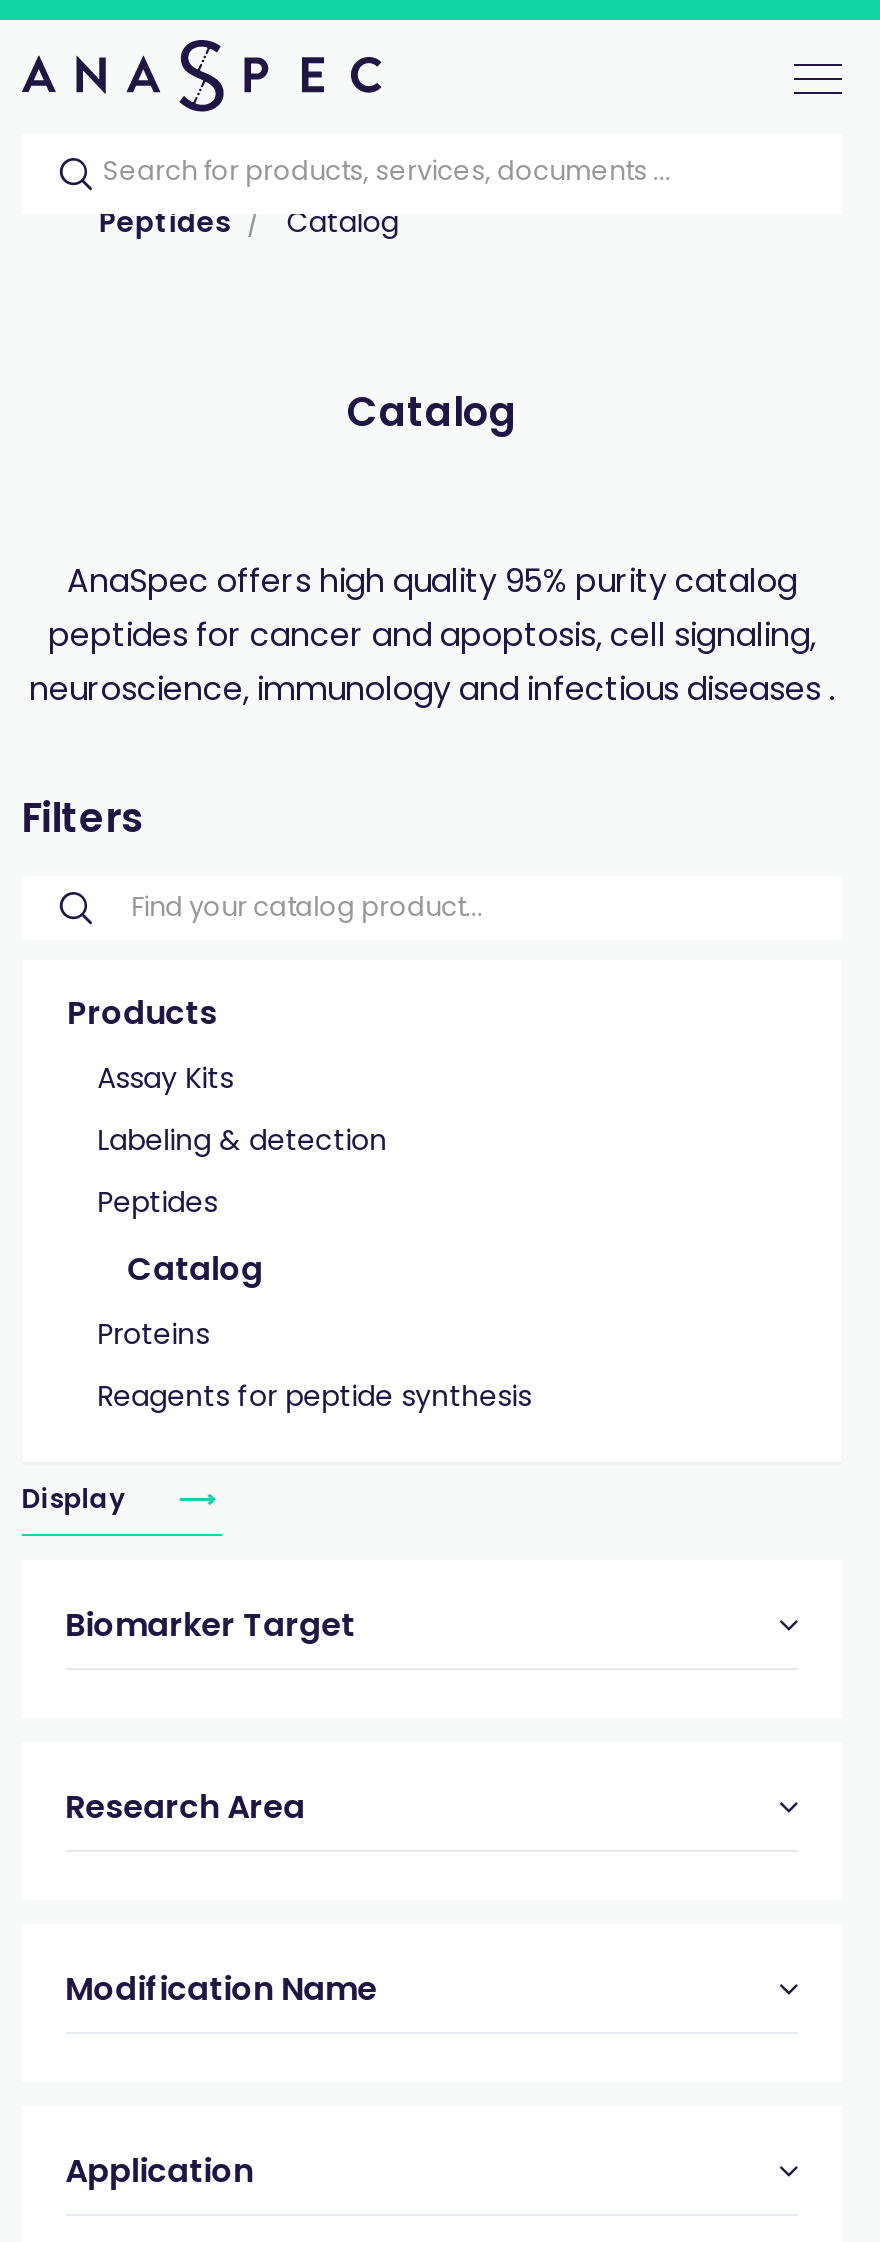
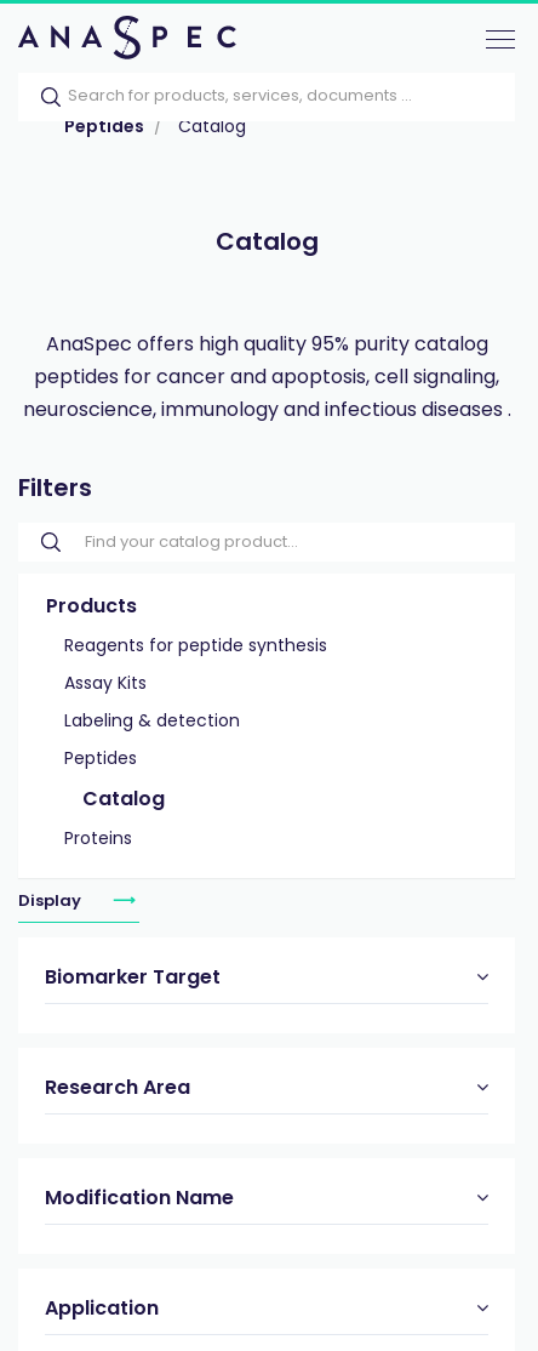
moved [97,1058,387,1354] -> [64,671,240,850]: Assay Kits | Labeling & detection | Peptides | Catalog | Proteins
moved [97,1376,531,1416] -> [64,633,327,657]: Reagents for peptide synthesis

